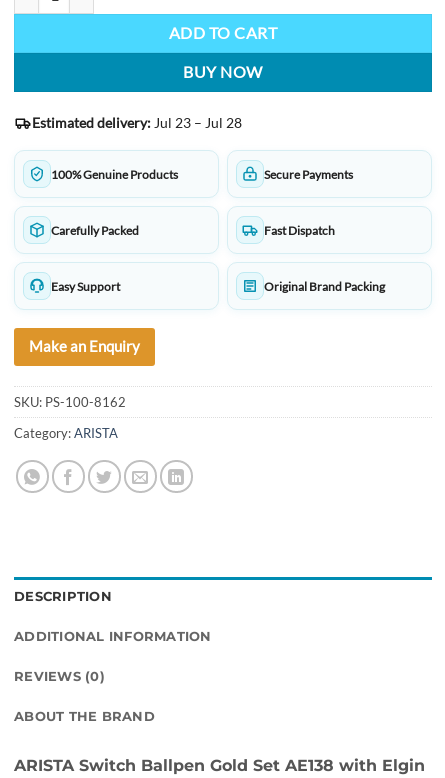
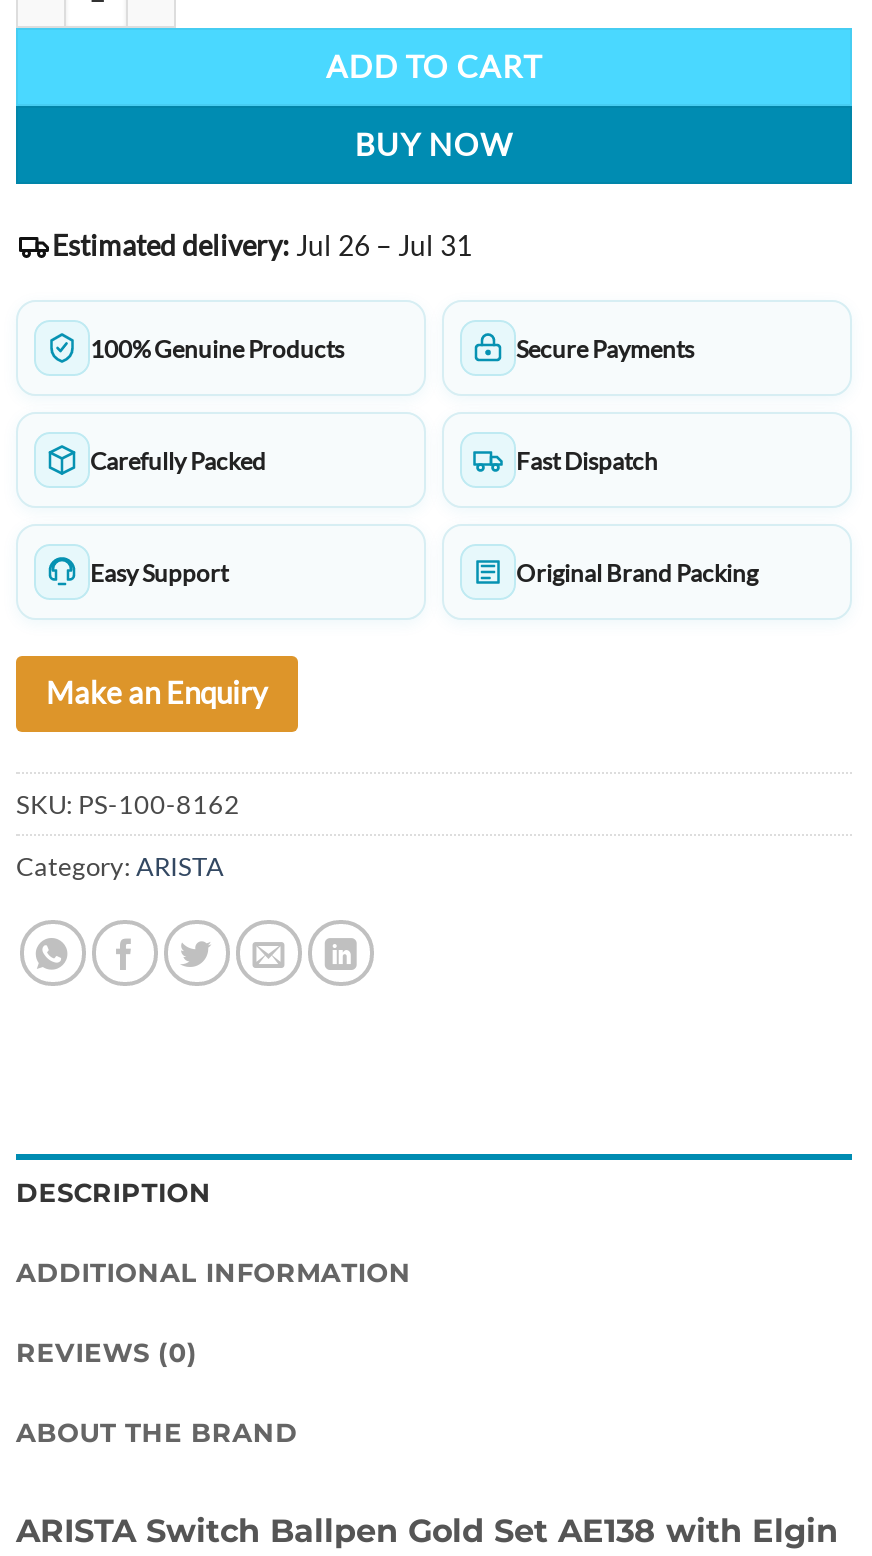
[32,114,242,131] Estimated delivery: Jul 23 – Jul 28 -> [52,228,472,262] Estimated delivery: Jul 26 – Jul 31

